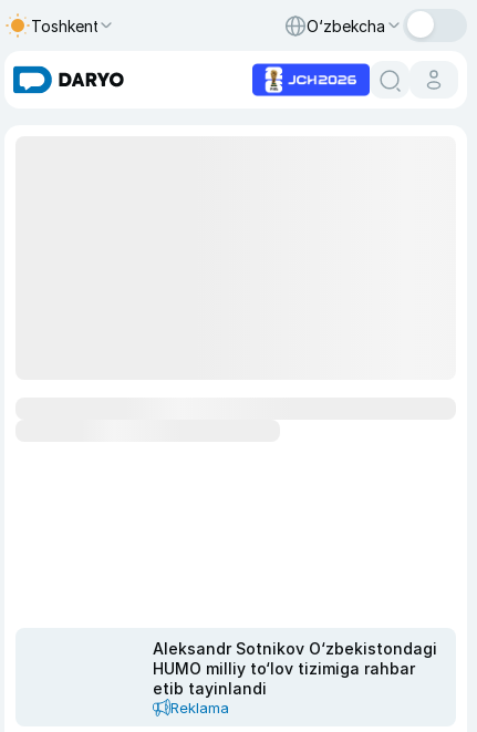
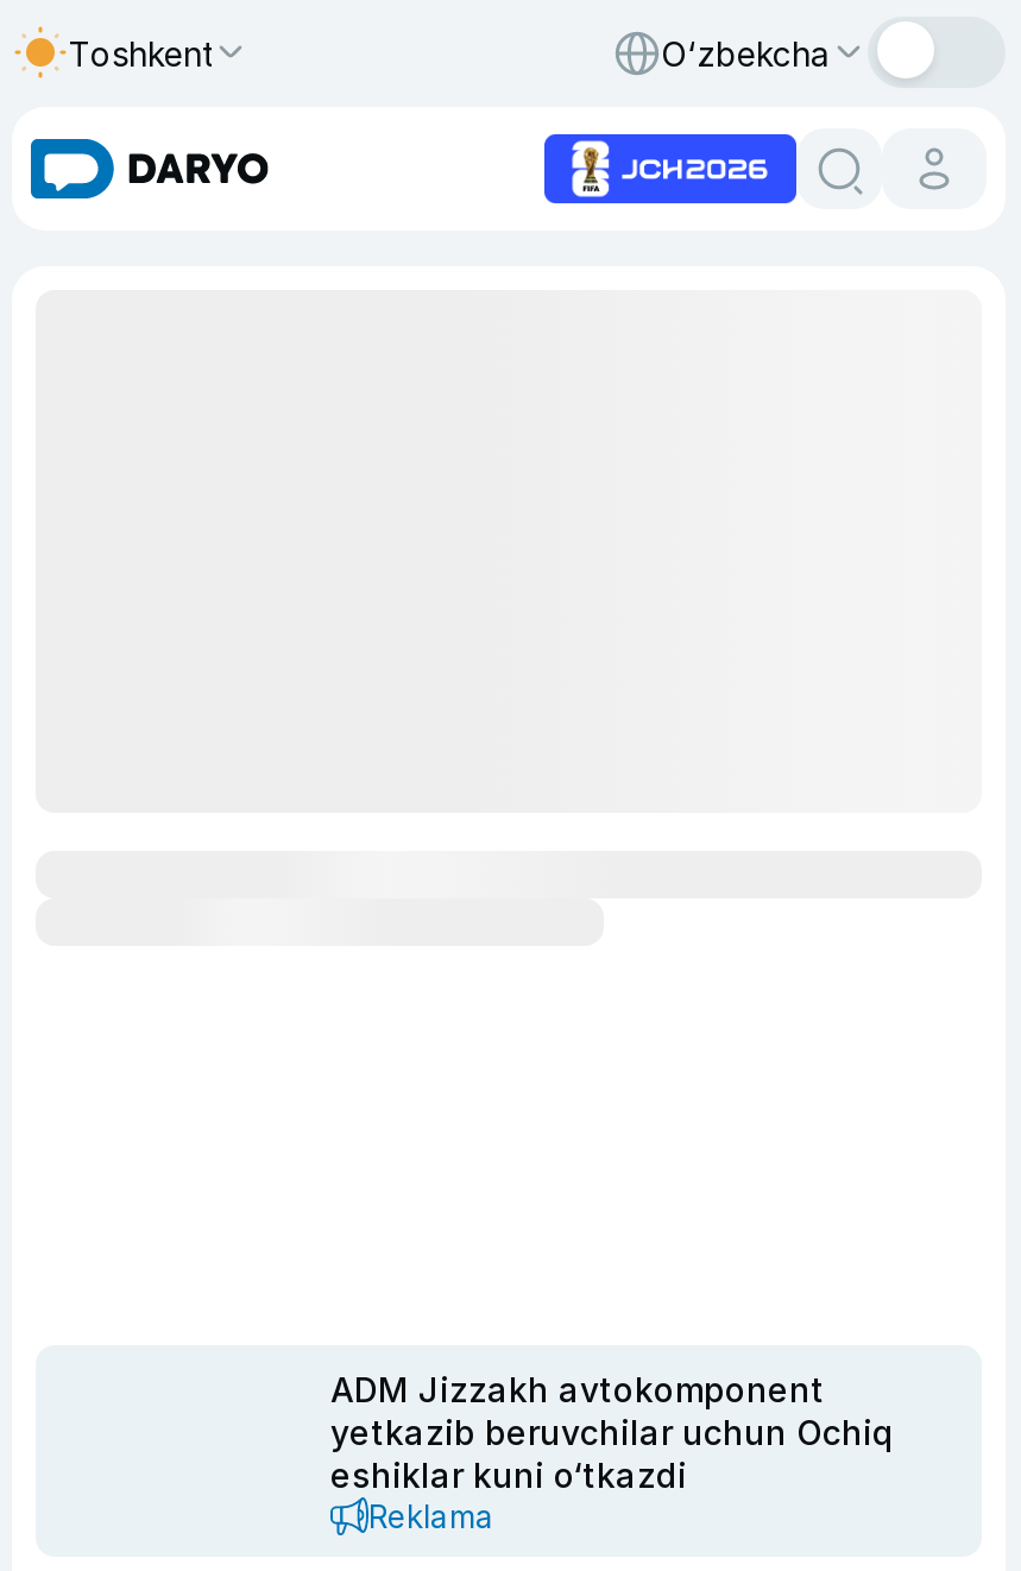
[153,638,437,697] Aleksandr Sotnikov O‘zbekistondagi | HUMO milliy to‘lov tizimiga rahbar | etib tayinlandi -> [330,1368,894,1494] ADM Jizzakh avtokomponent | yetkazib beruvchilar uchun Ochiq | eshiklar kuni o‘tkazdi

